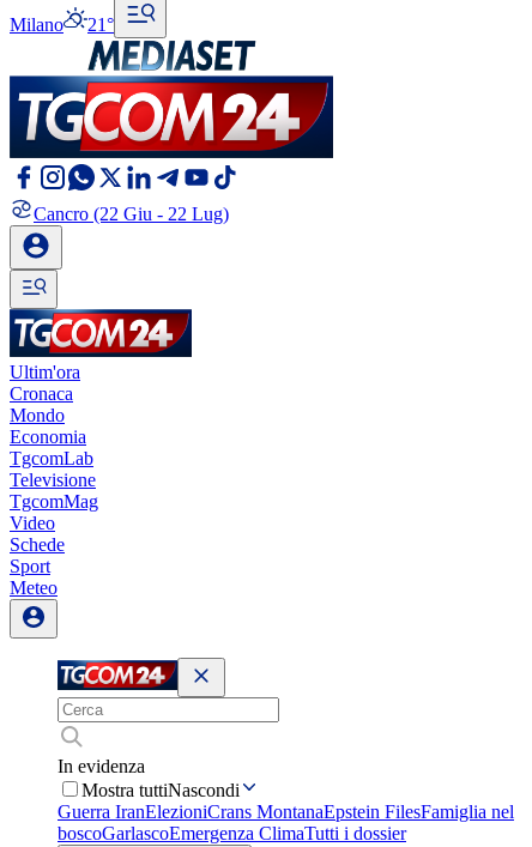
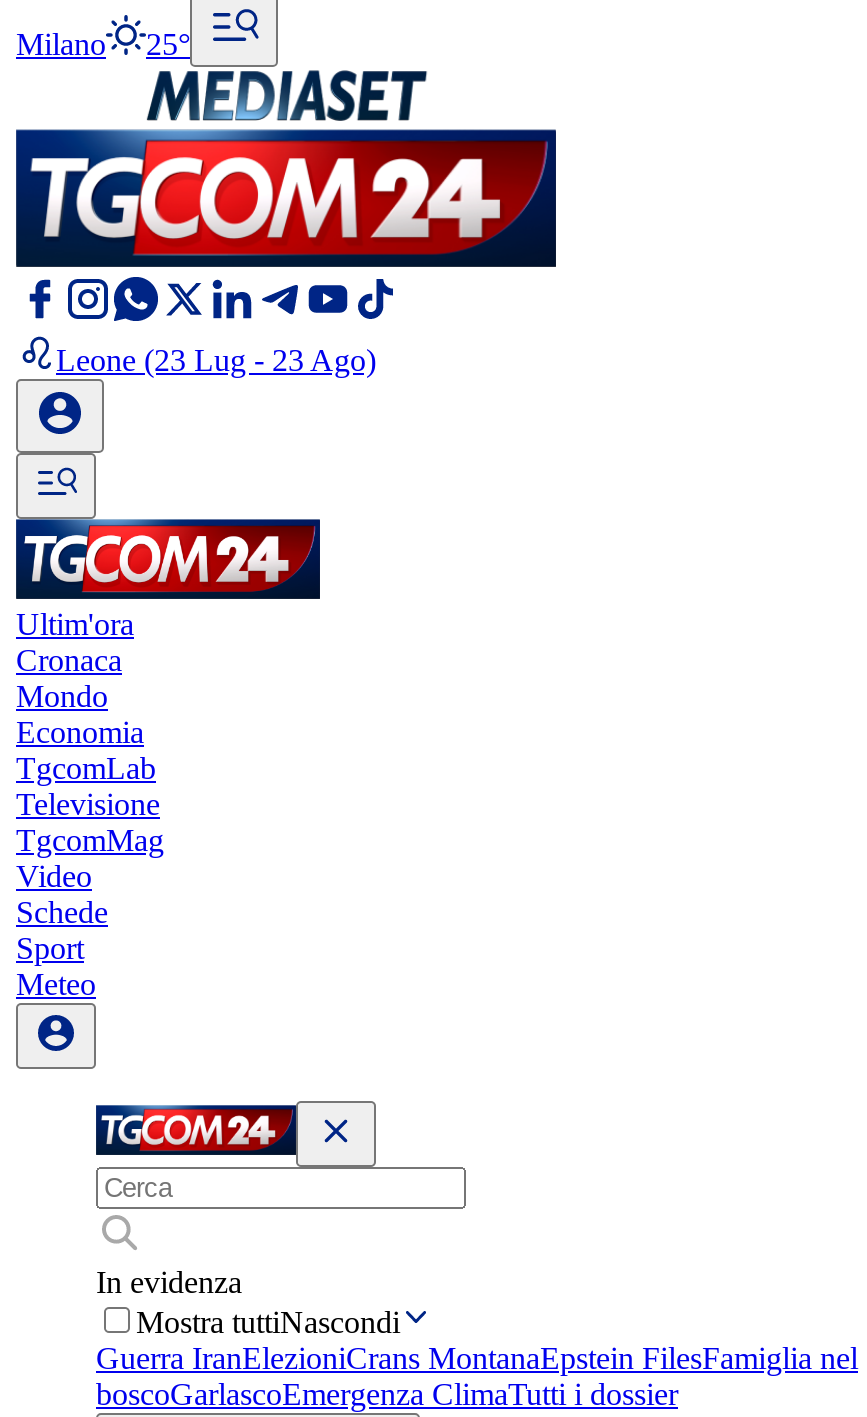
[10,14,114,35] Milano 21° -> [16,27,190,61] Milano 25°
[34,204,229,224] Cancro (22 Giu - 22 Lug) -> [56,343,376,377] Leone (23 Lug - 23 Ago)

